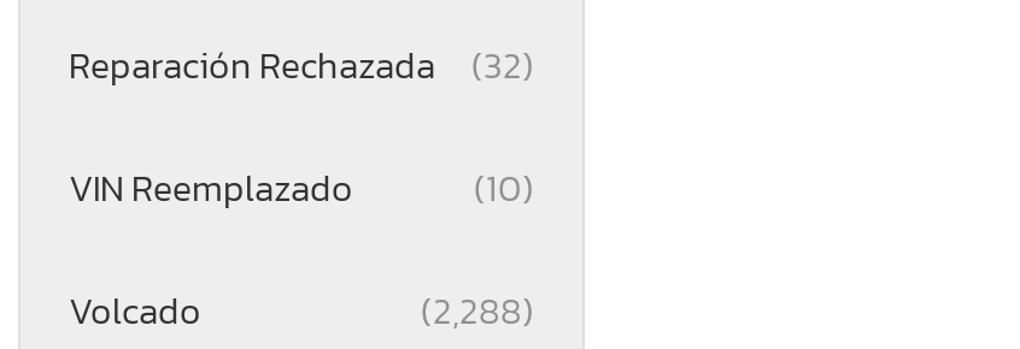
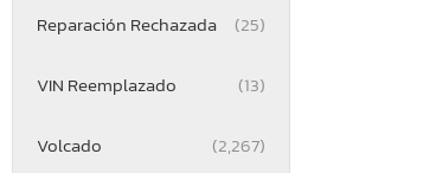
[69,36,534,91] Reparación Rechazada (32) -> [37,10,265,37] Reparación Rechazada (25)
[474,159,534,214] (10) -> [238,71,265,98] (13)
[421,282,534,337] (2,288) -> [212,131,265,158] (2,267)

